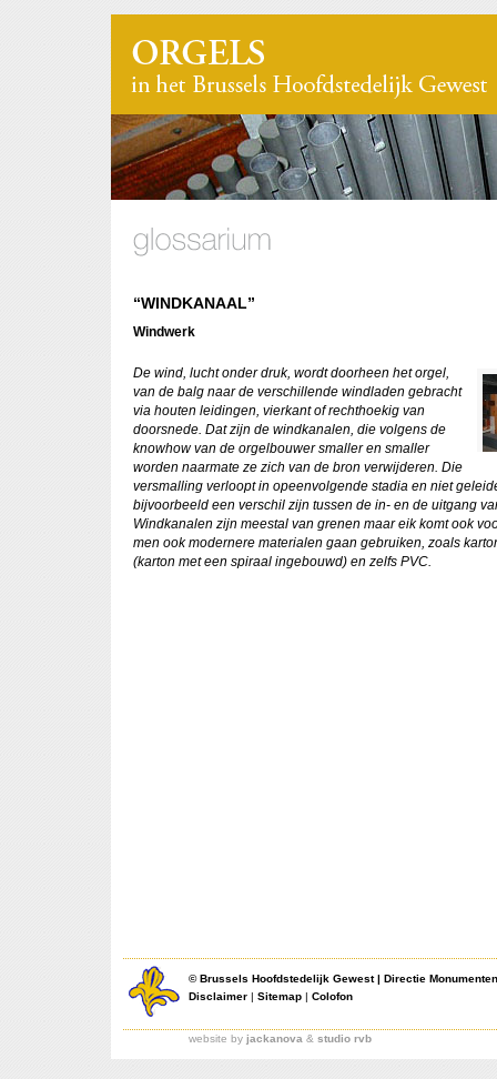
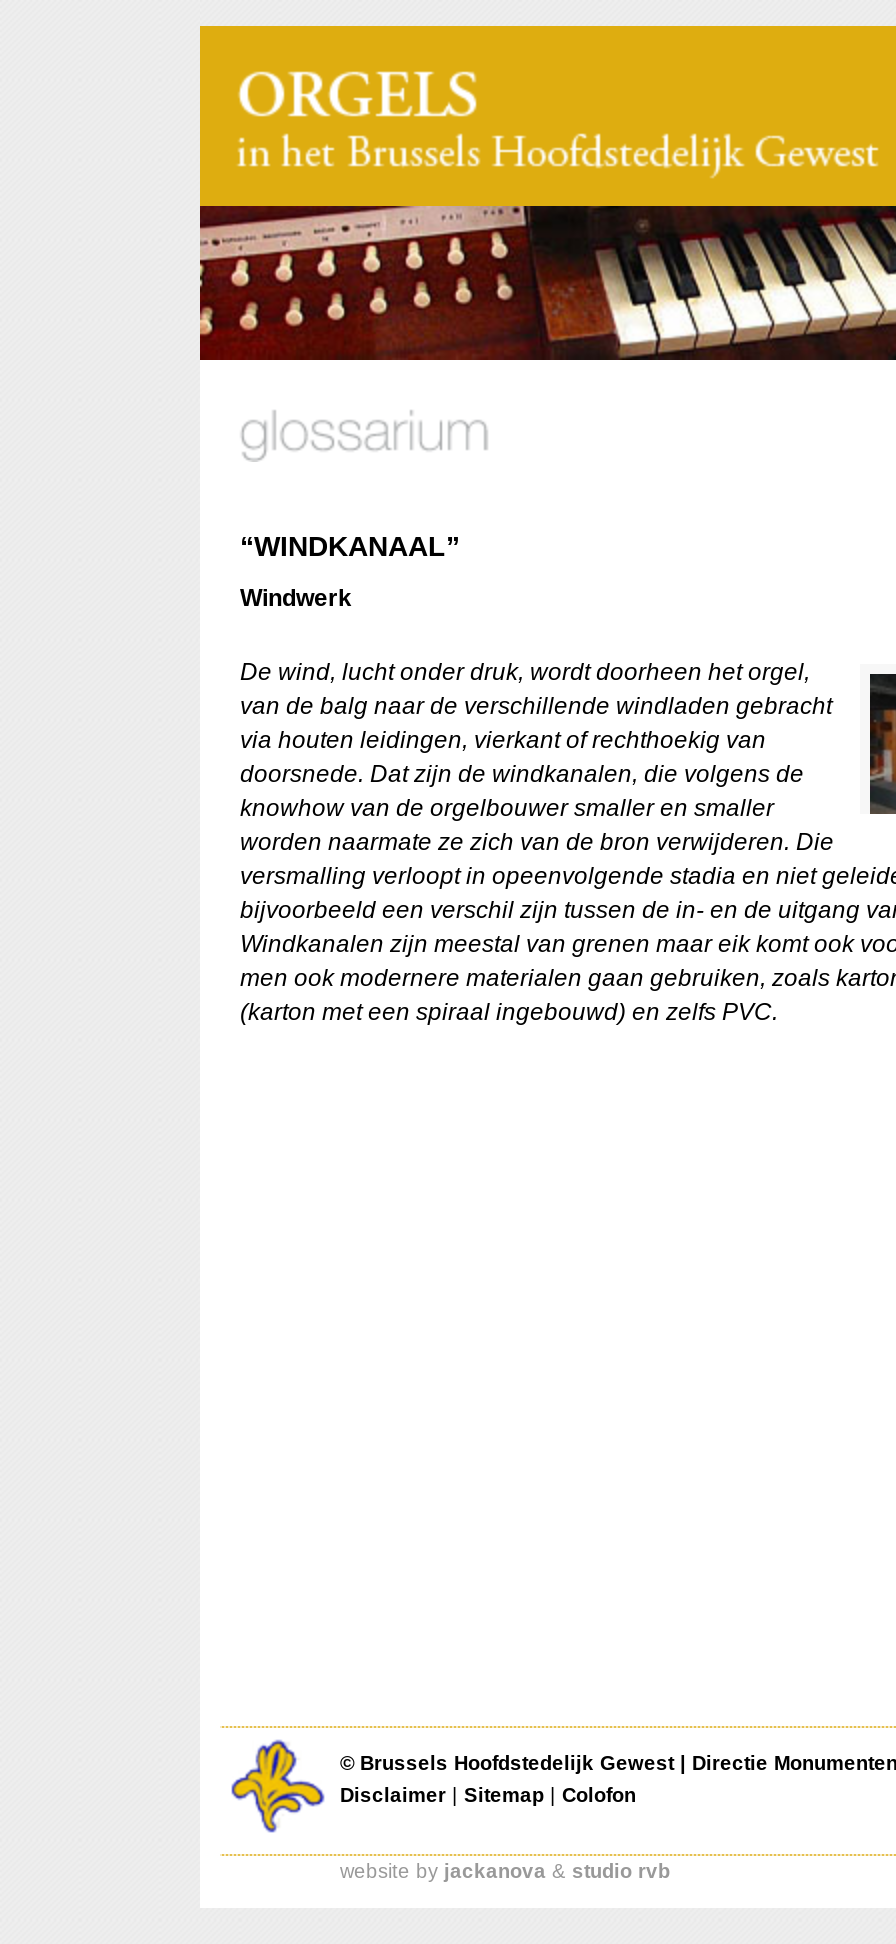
[110,113,494,201] [image] -> [198,204,890,362] [image]

